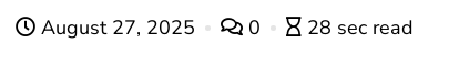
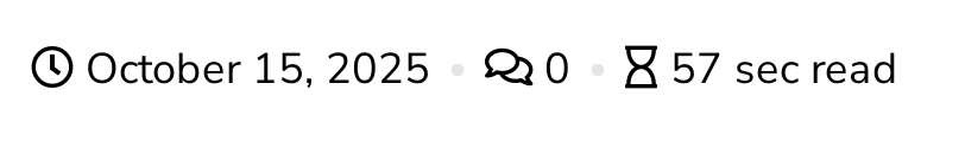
[35,14,201,41] August 27, 2025 -> [74,40,442,97] October 15, 2025
[307,14,414,41] 28 sec read -> [670,40,898,97] 57 sec read

